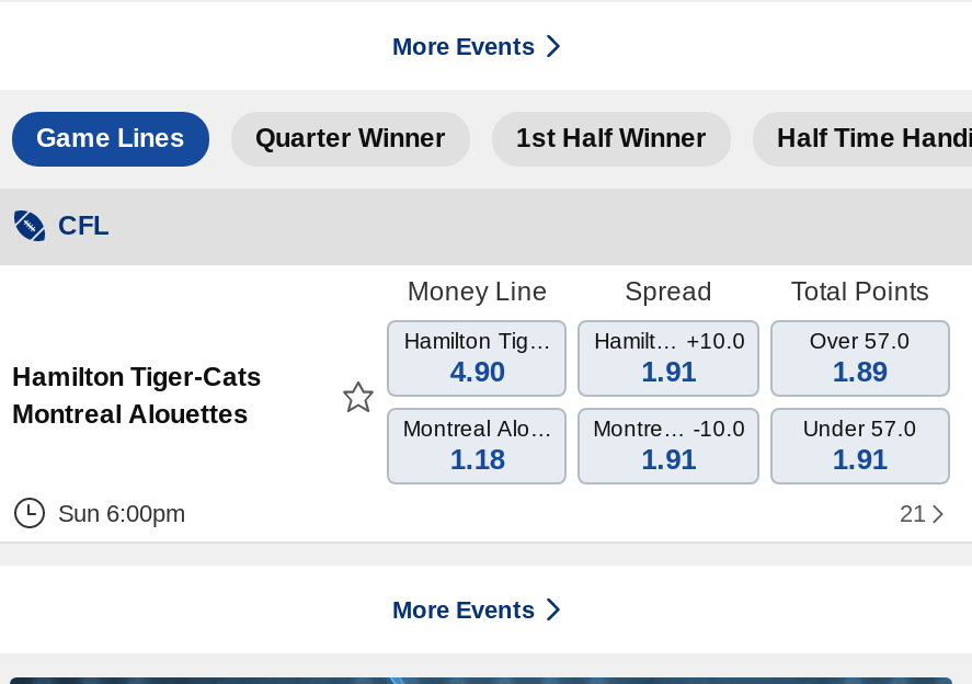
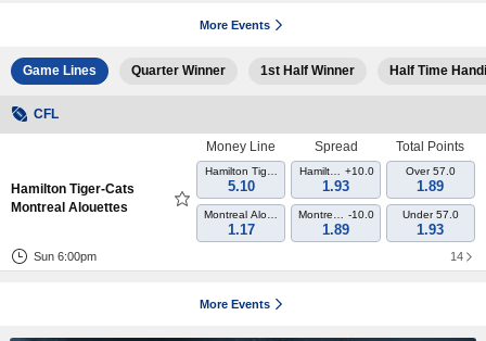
[450,355,505,388] 4.90 -> [228,178,255,194] 5.10
[641,355,696,388] 1.91 -> [322,178,349,194] 1.93
[450,443,505,476] 1.18 -> [228,222,255,238] 1.17
[641,443,696,476] 1.91 -> [322,222,349,238] 1.89
[833,443,887,476] 1.91 -> [417,222,444,238] 1.93
[900,500,926,526] 21 -> [450,250,463,263] 14

